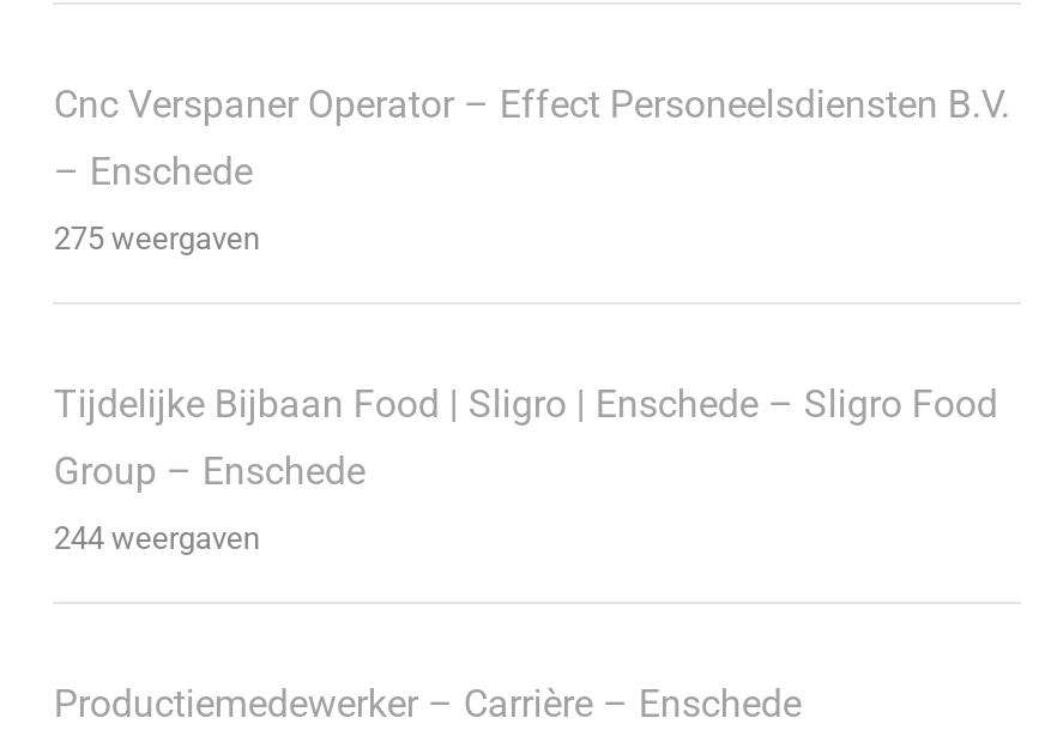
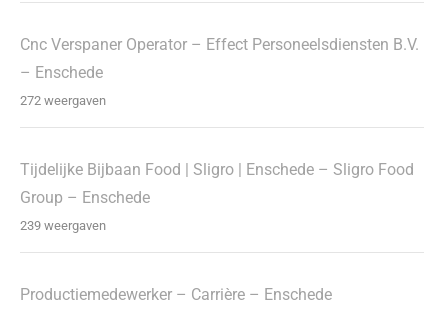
[54,222,260,257] 275 weergaven -> [20,93,106,108] 272 weergaven
[54,521,260,557] 244 weergaven -> [20,218,106,233] 239 weergaven

